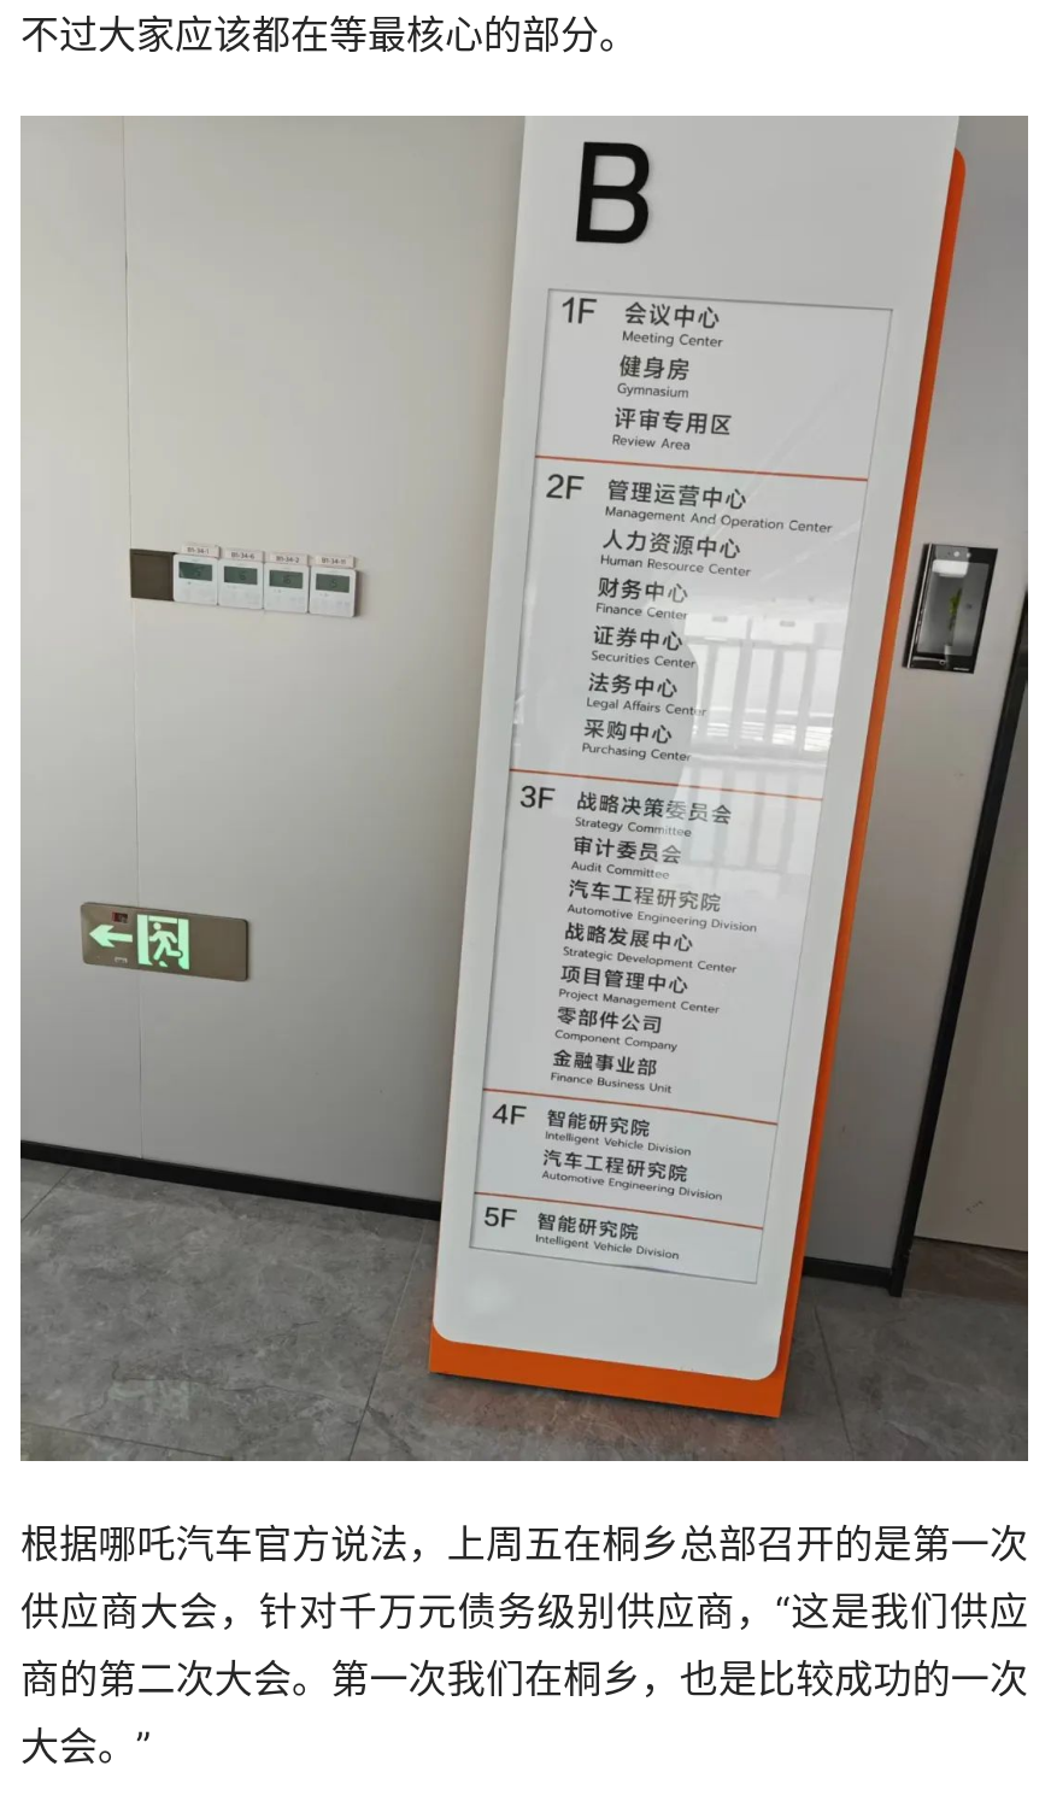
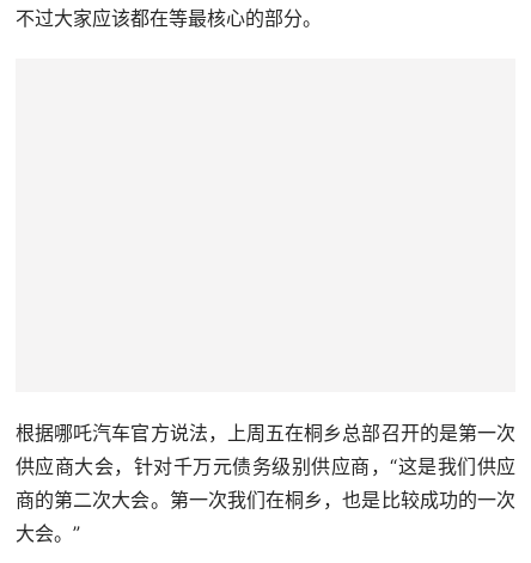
[18,115,1031,1462] [image] -> none

